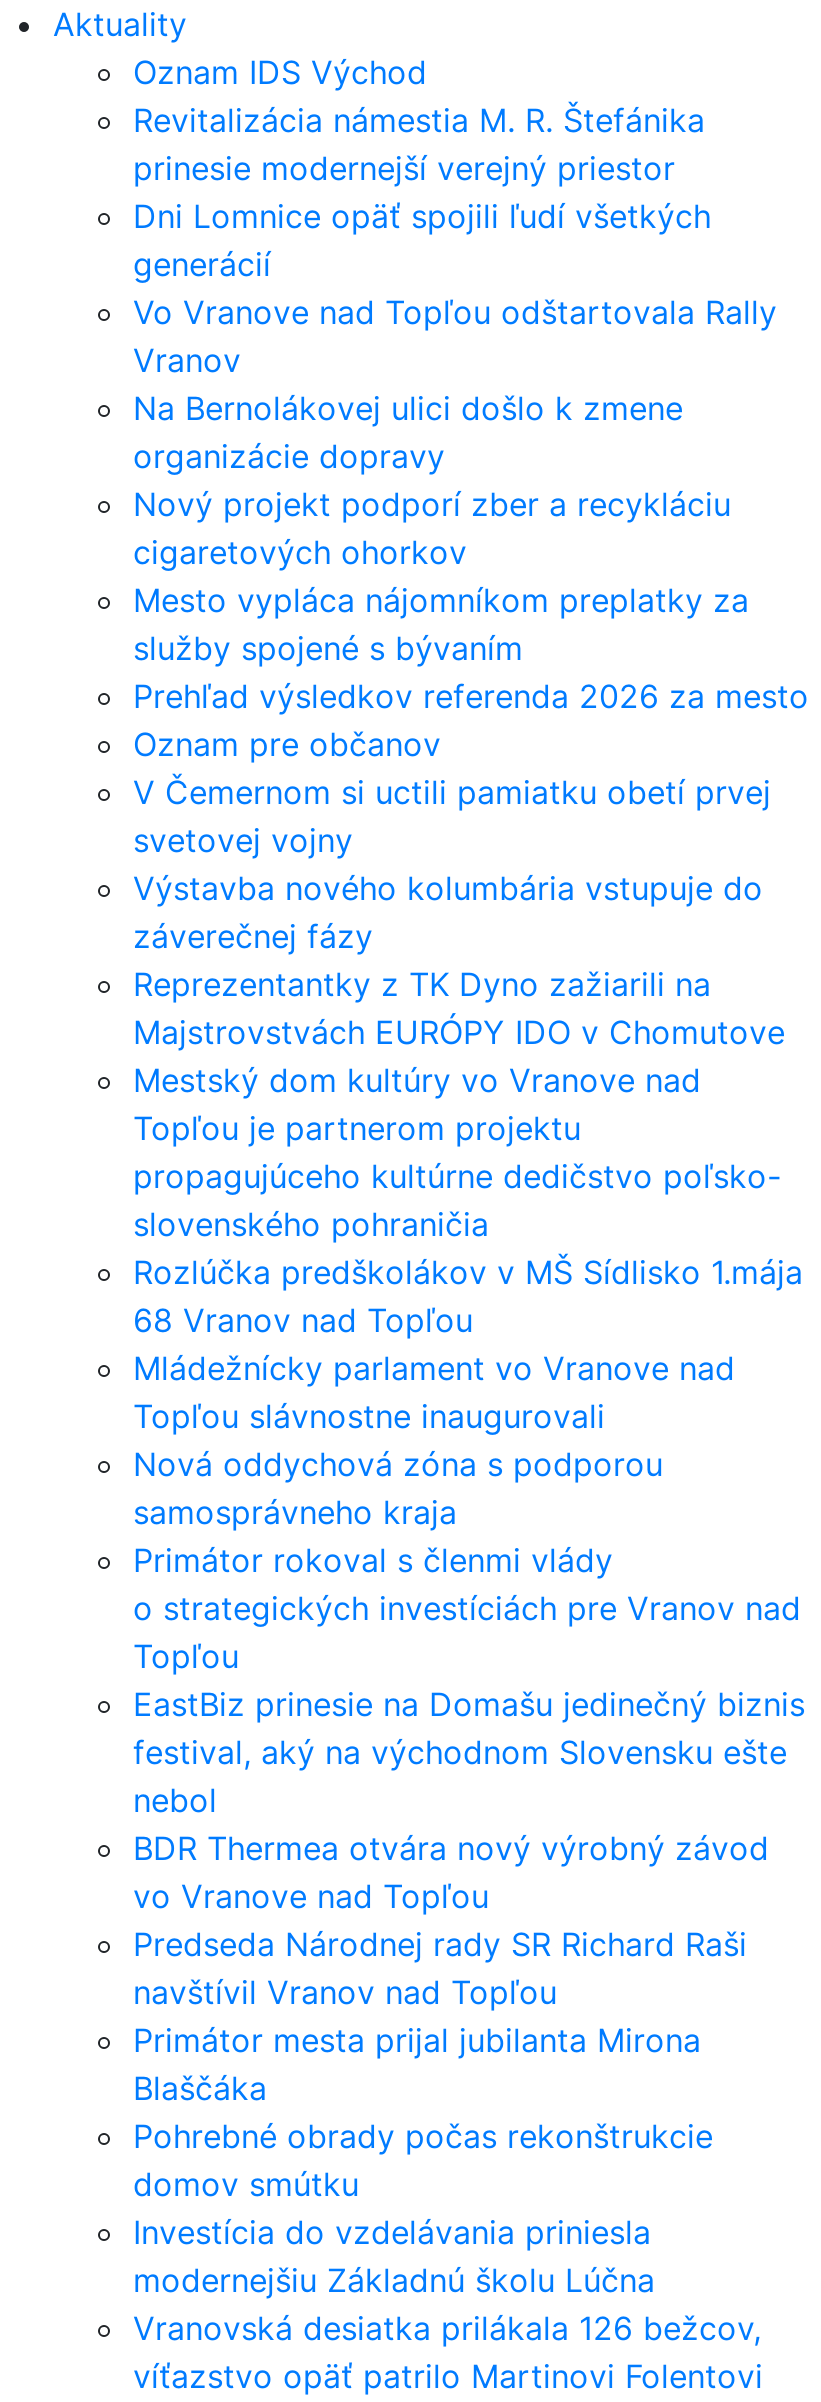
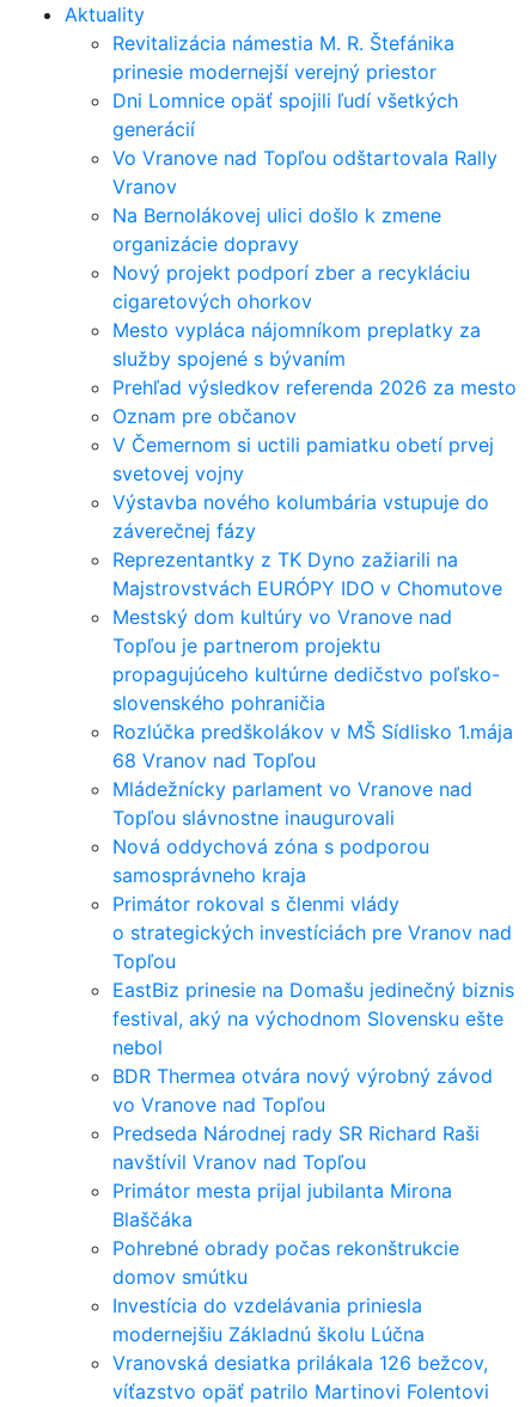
[133,52,427,92] Oznam IDS Východ -> none

